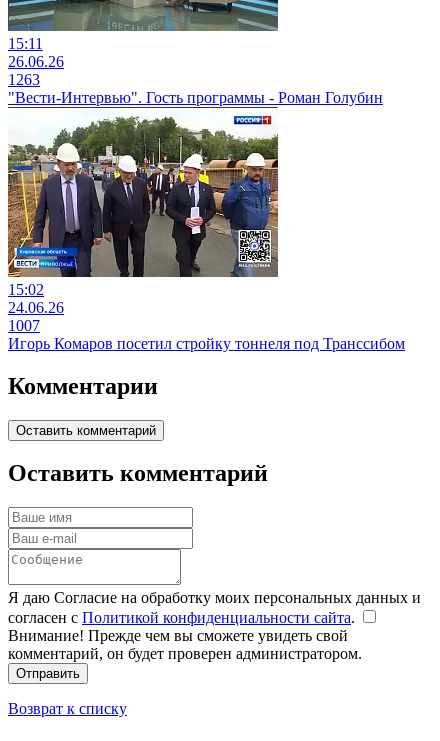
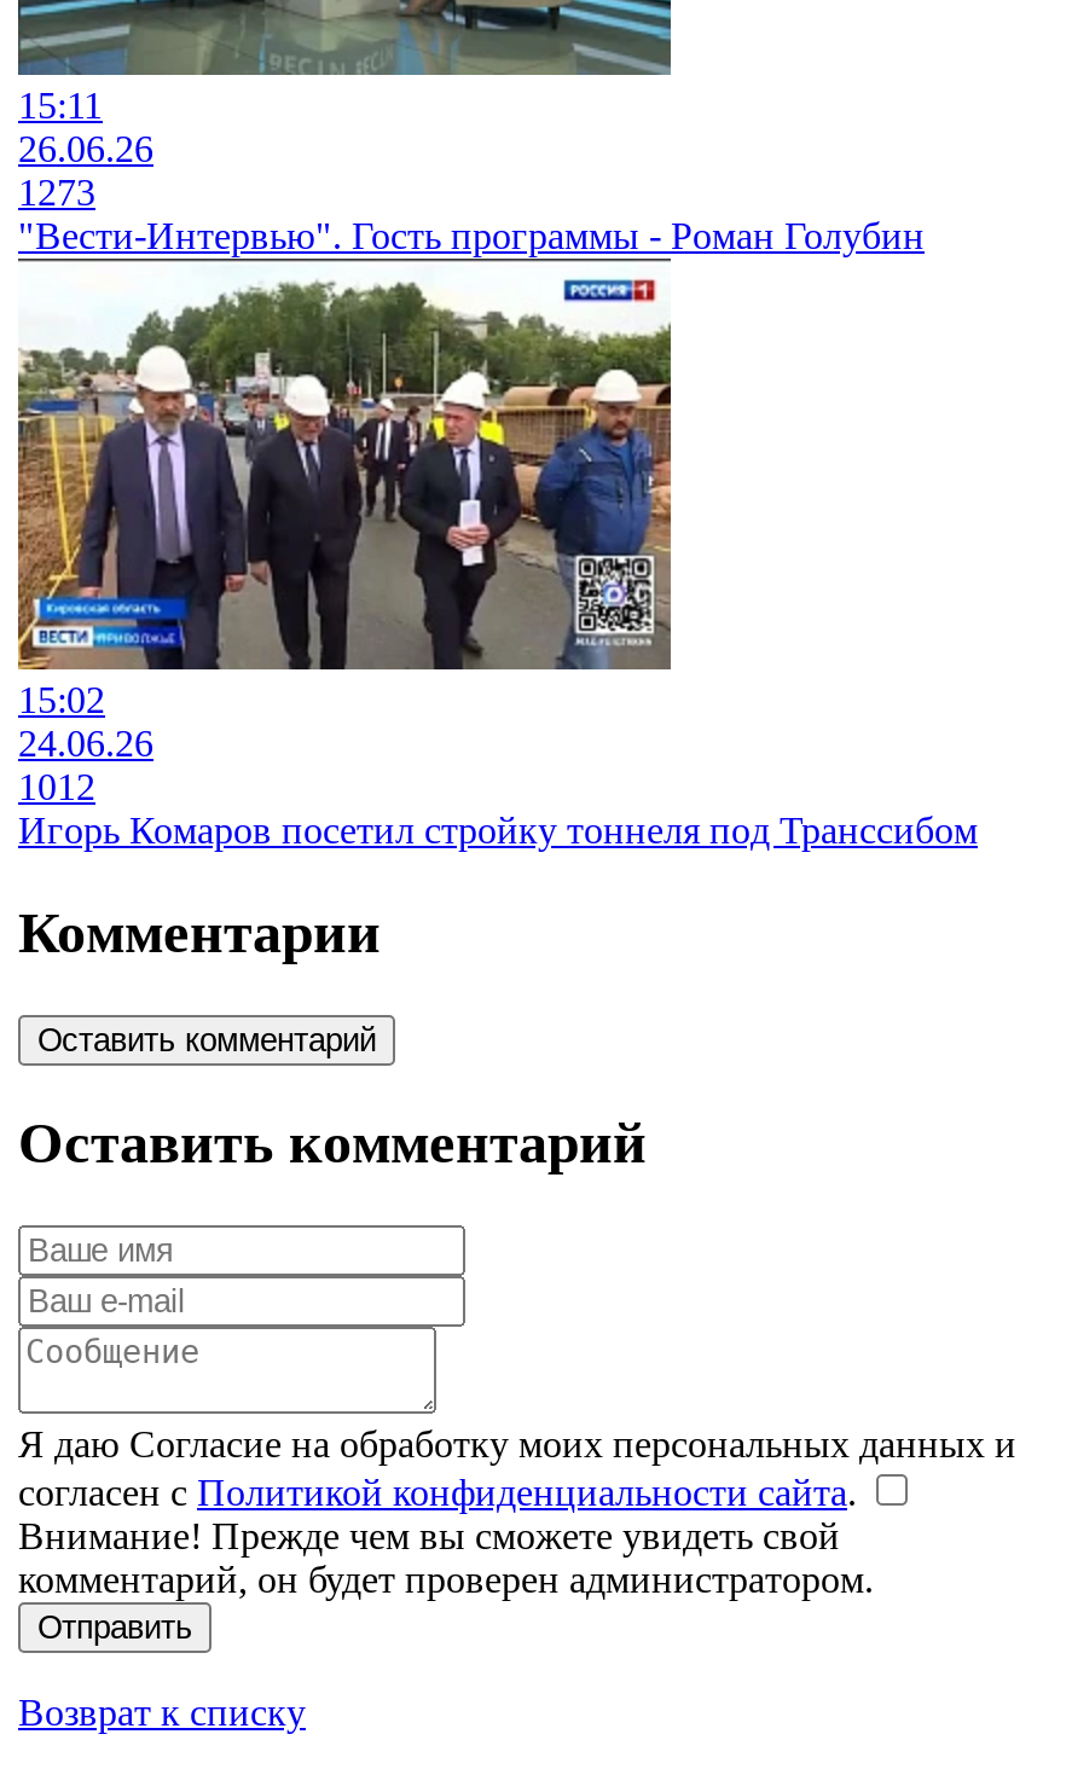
[8,71,40,88] 1263 -> [18,171,95,212] 1273
[8,317,40,334] 1007 -> [18,765,95,806] 1012

